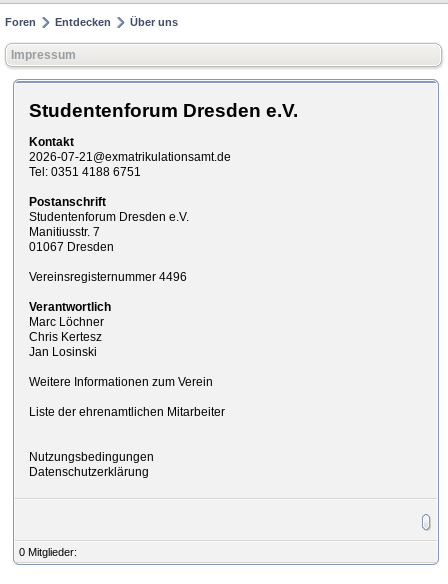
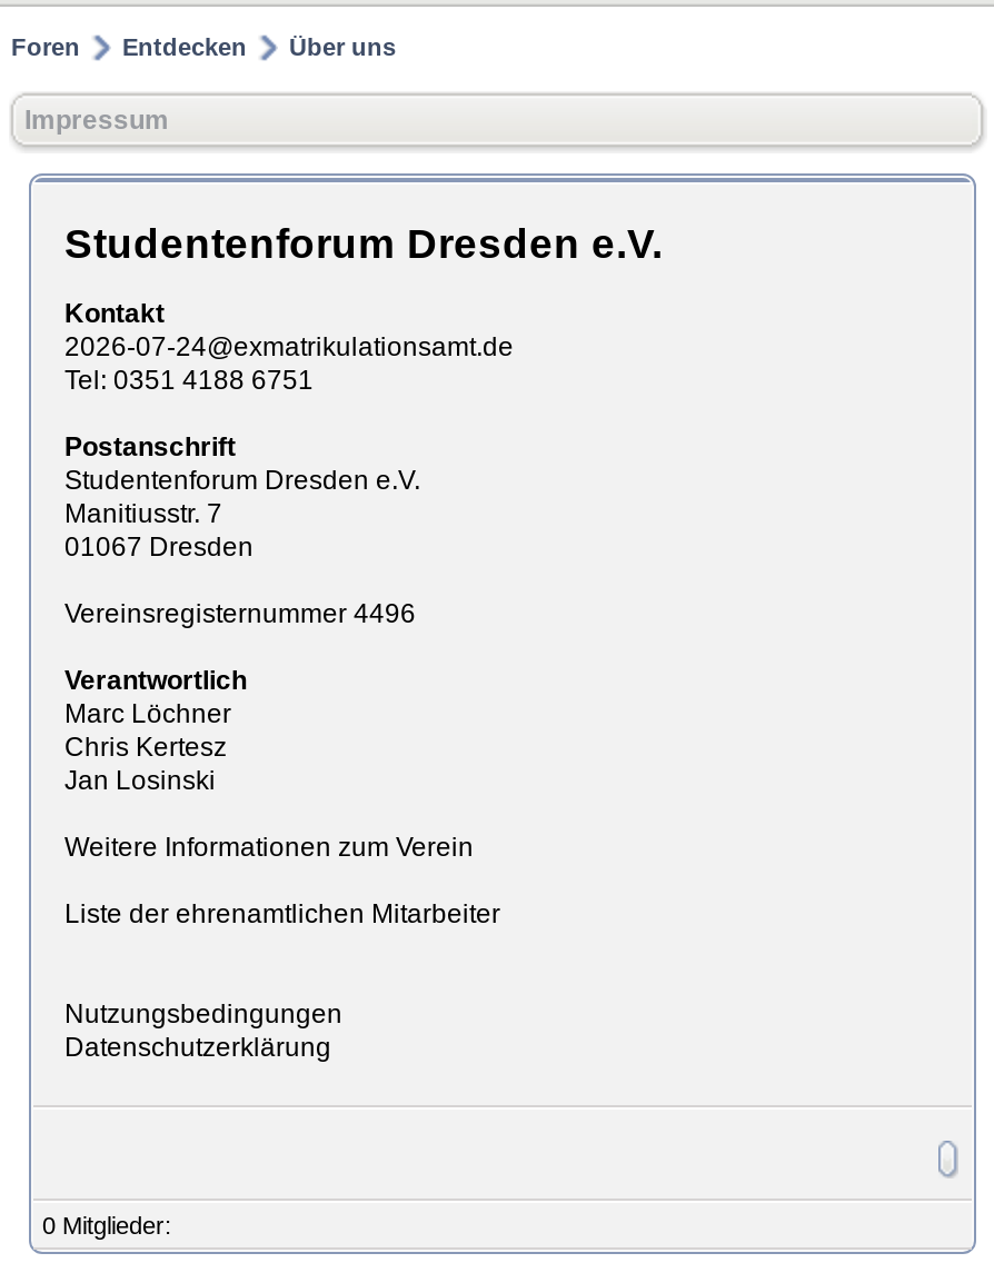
[29,150,231,164] 2026-07-21@exmatrikulationsamt.de -> [64,331,514,362] 2026-07-24@exmatrikulationsamt.de

